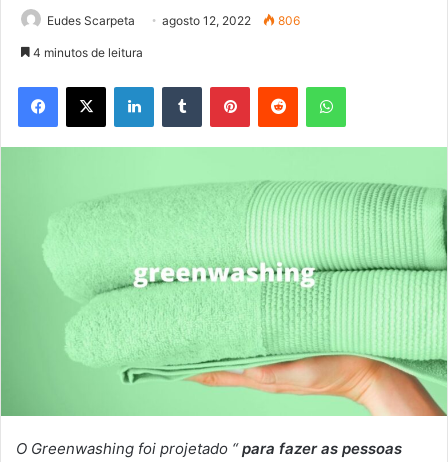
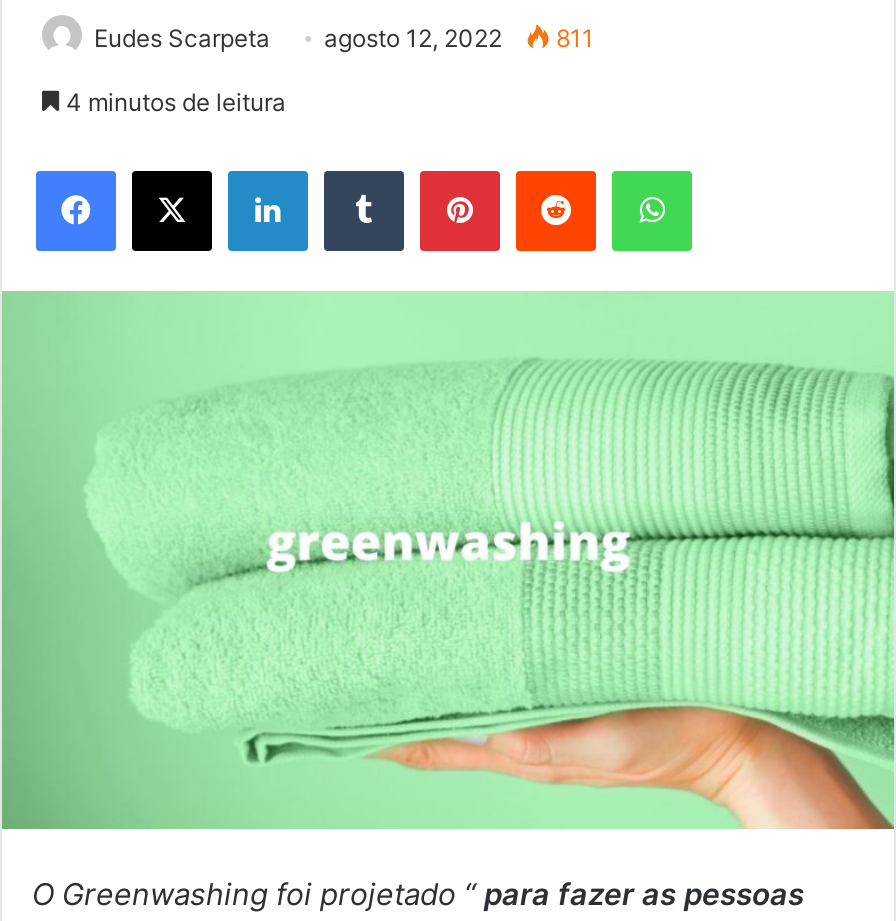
[47,13,300,28] Eudes Scarpeta agosto 12, 2022 806 -> [94,23,594,53] Eudes Scarpeta agosto 12, 2022 811

